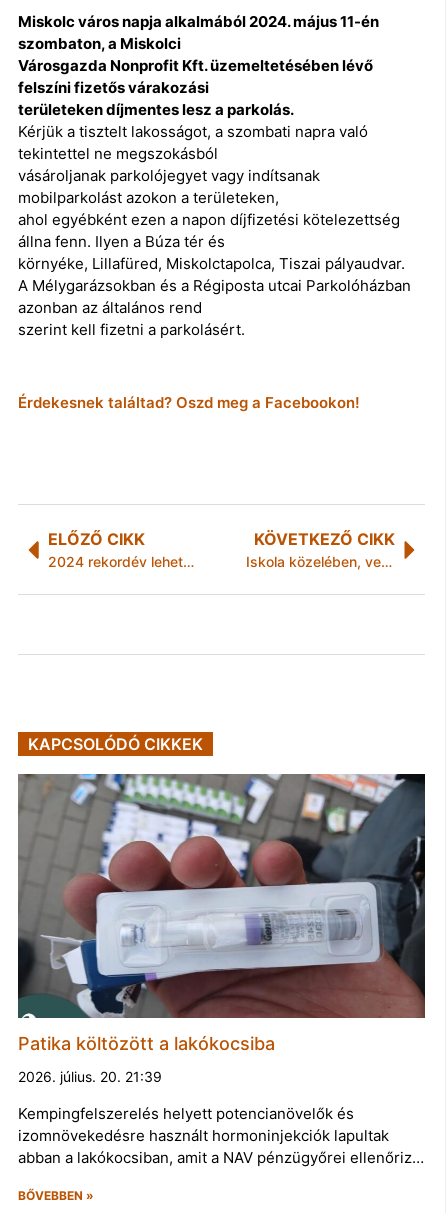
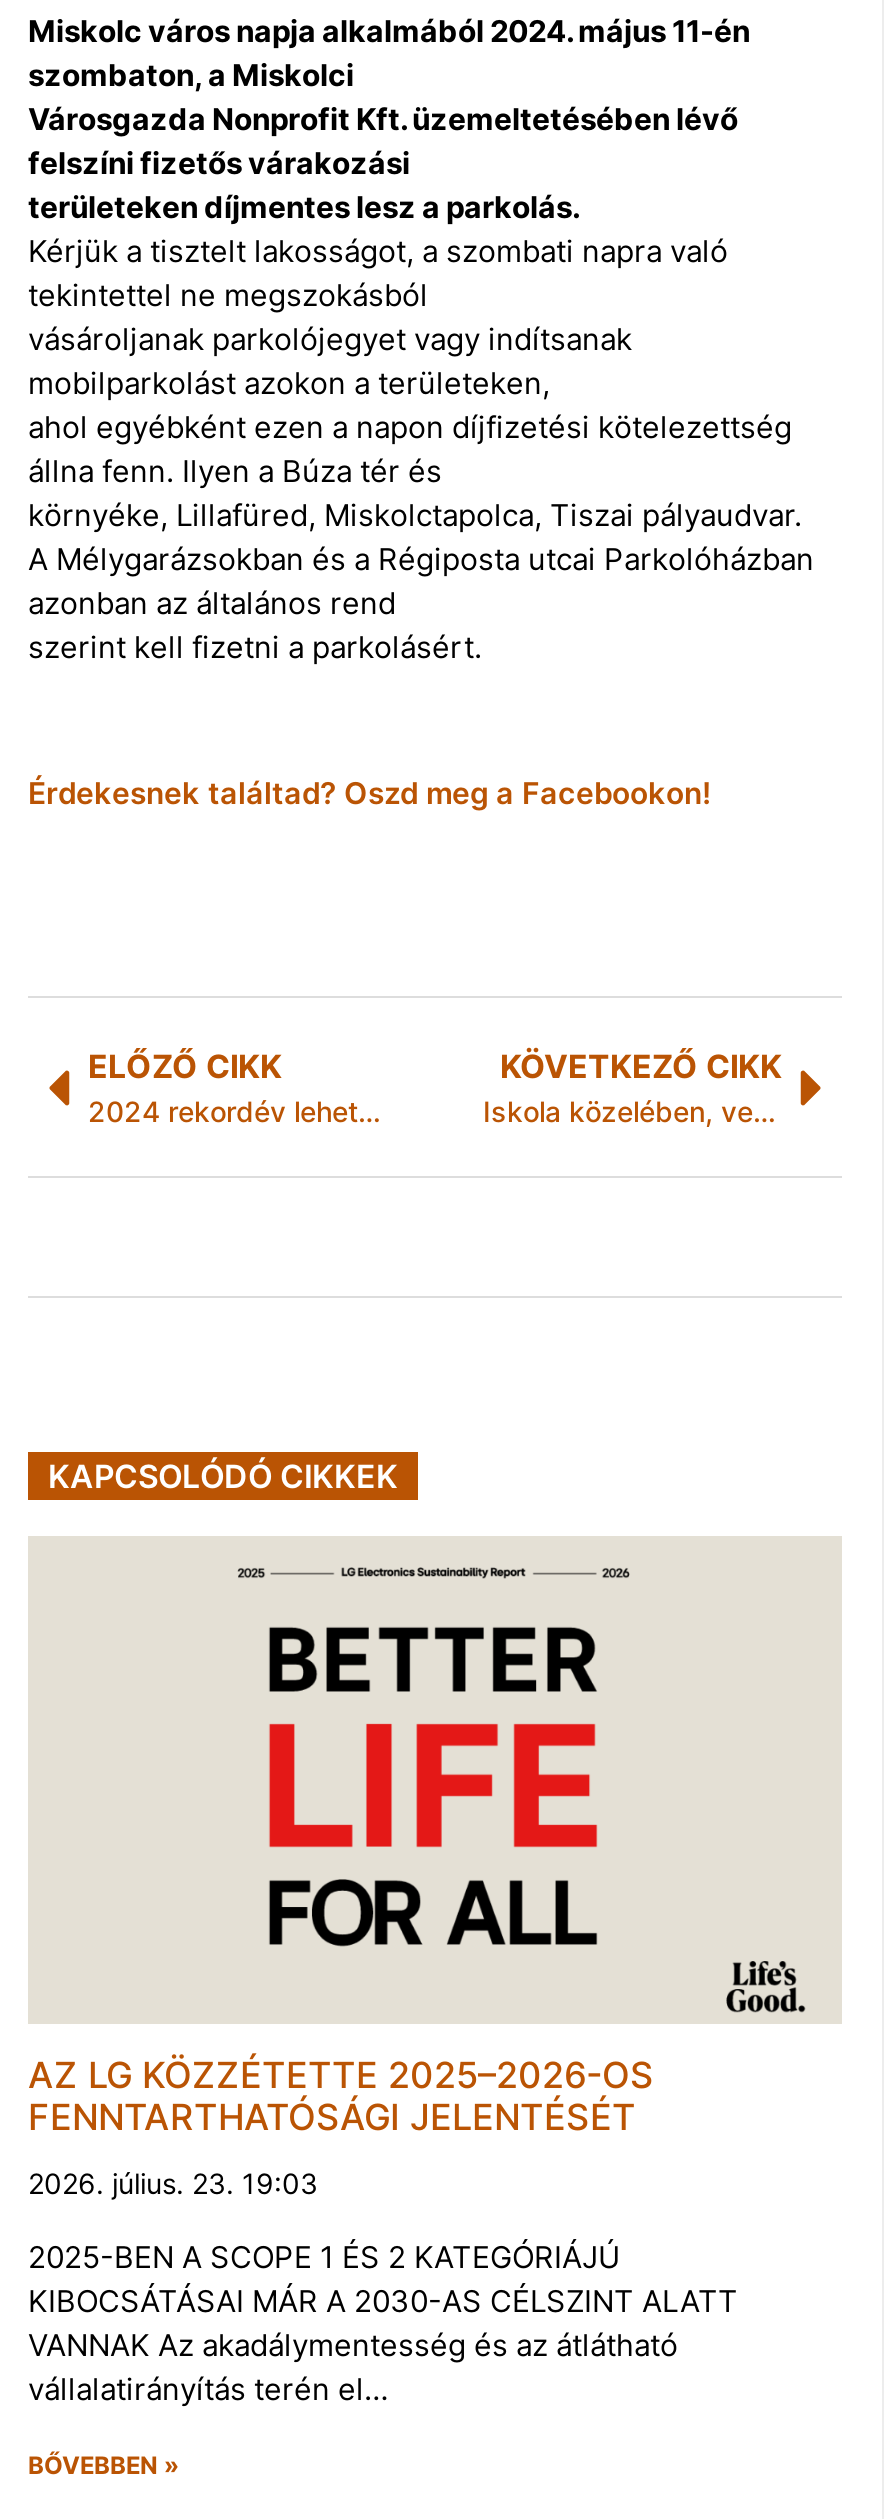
[17,773,426,1054] [image] | Patika költözött a lakókocsiba -> [28,1536,842,2138] [image] | AZ LG KÖZZÉTETTE 2025–2026-OS | FENNTARTHATÓSÁGI JELENTÉSÉT
[18,1068,162,1085] 2026. július. 20. 21:39 -> [28,2166,318,2200] 2026. július. 23. 19:03
[18,1104,424,1167] Kempingfelszerelés helyett potencianövelők és | izomnövekedésre használt hormoninjekciók lapultak | abban a lakókocsiban, amit a NAV pénzügyőrei ellenőriz… -> [28,2238,738,2408] 2025-BEN A SCOPE 1 ÉS 2 KATEGÓRIÁJÚ | KIBOCSÁTÁSAI MÁR A 2030-AS CÉLSZINT ALATT | VANNAK Az akadálymentesség és az átlátható | vállalatirányítás terén el…

